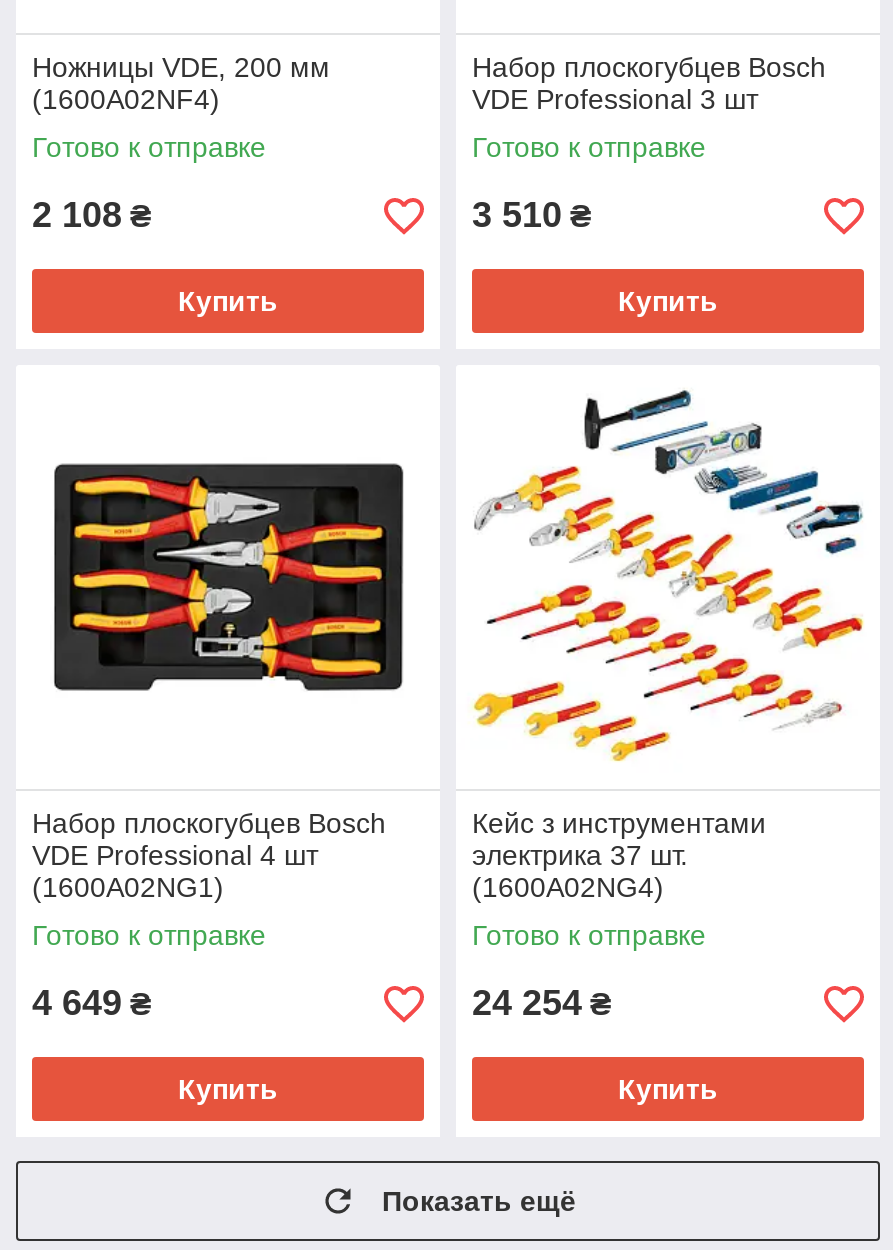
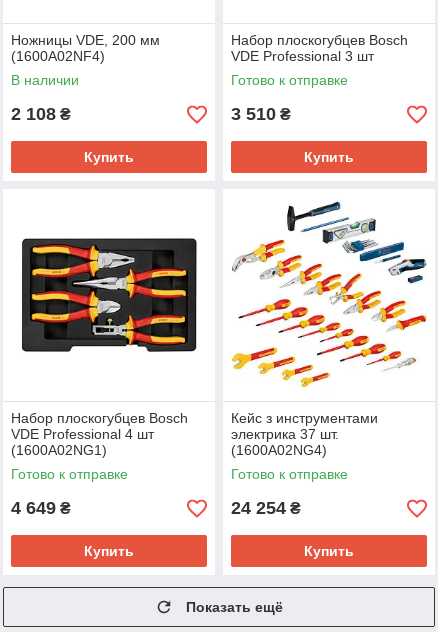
[32,131,266,163] Готово к отправке -> [11,72,79,88] В наличии

